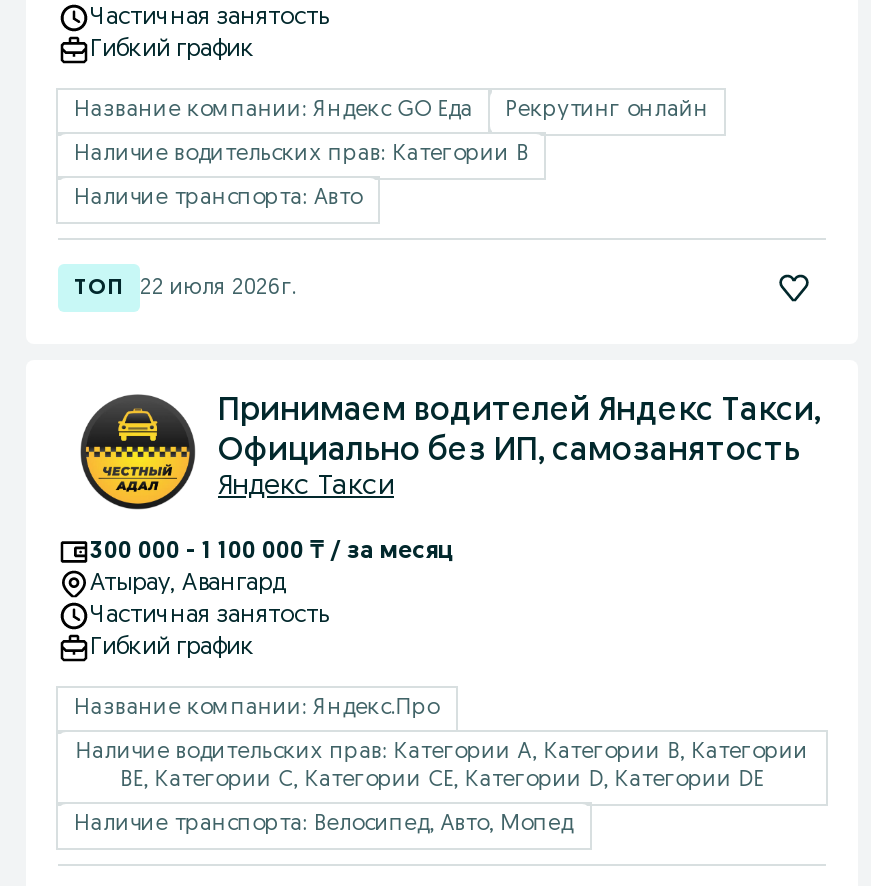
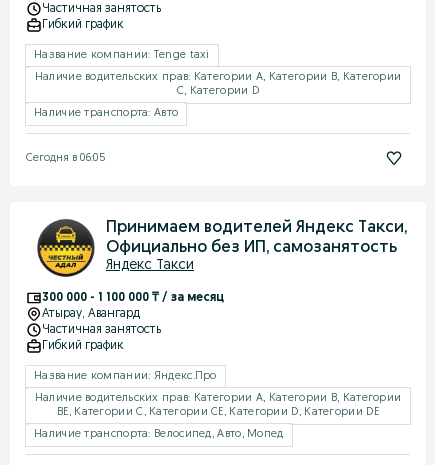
[74,100,709,122] Название компании: Яндекс GO Еда | Рекрутинг онлайн -> [34,50,210,61] Название компании: Tenge taxi
[74,144,529,166] Наличие водительских прав: Категории B -> [35,72,401,97] Наличие водительских прав: Категории A, Категории B, Категории | C, Категории D
[140,277,296,299] 22 июля 2026 г. -> [26,152,105,163] Сегодня в 06:05

